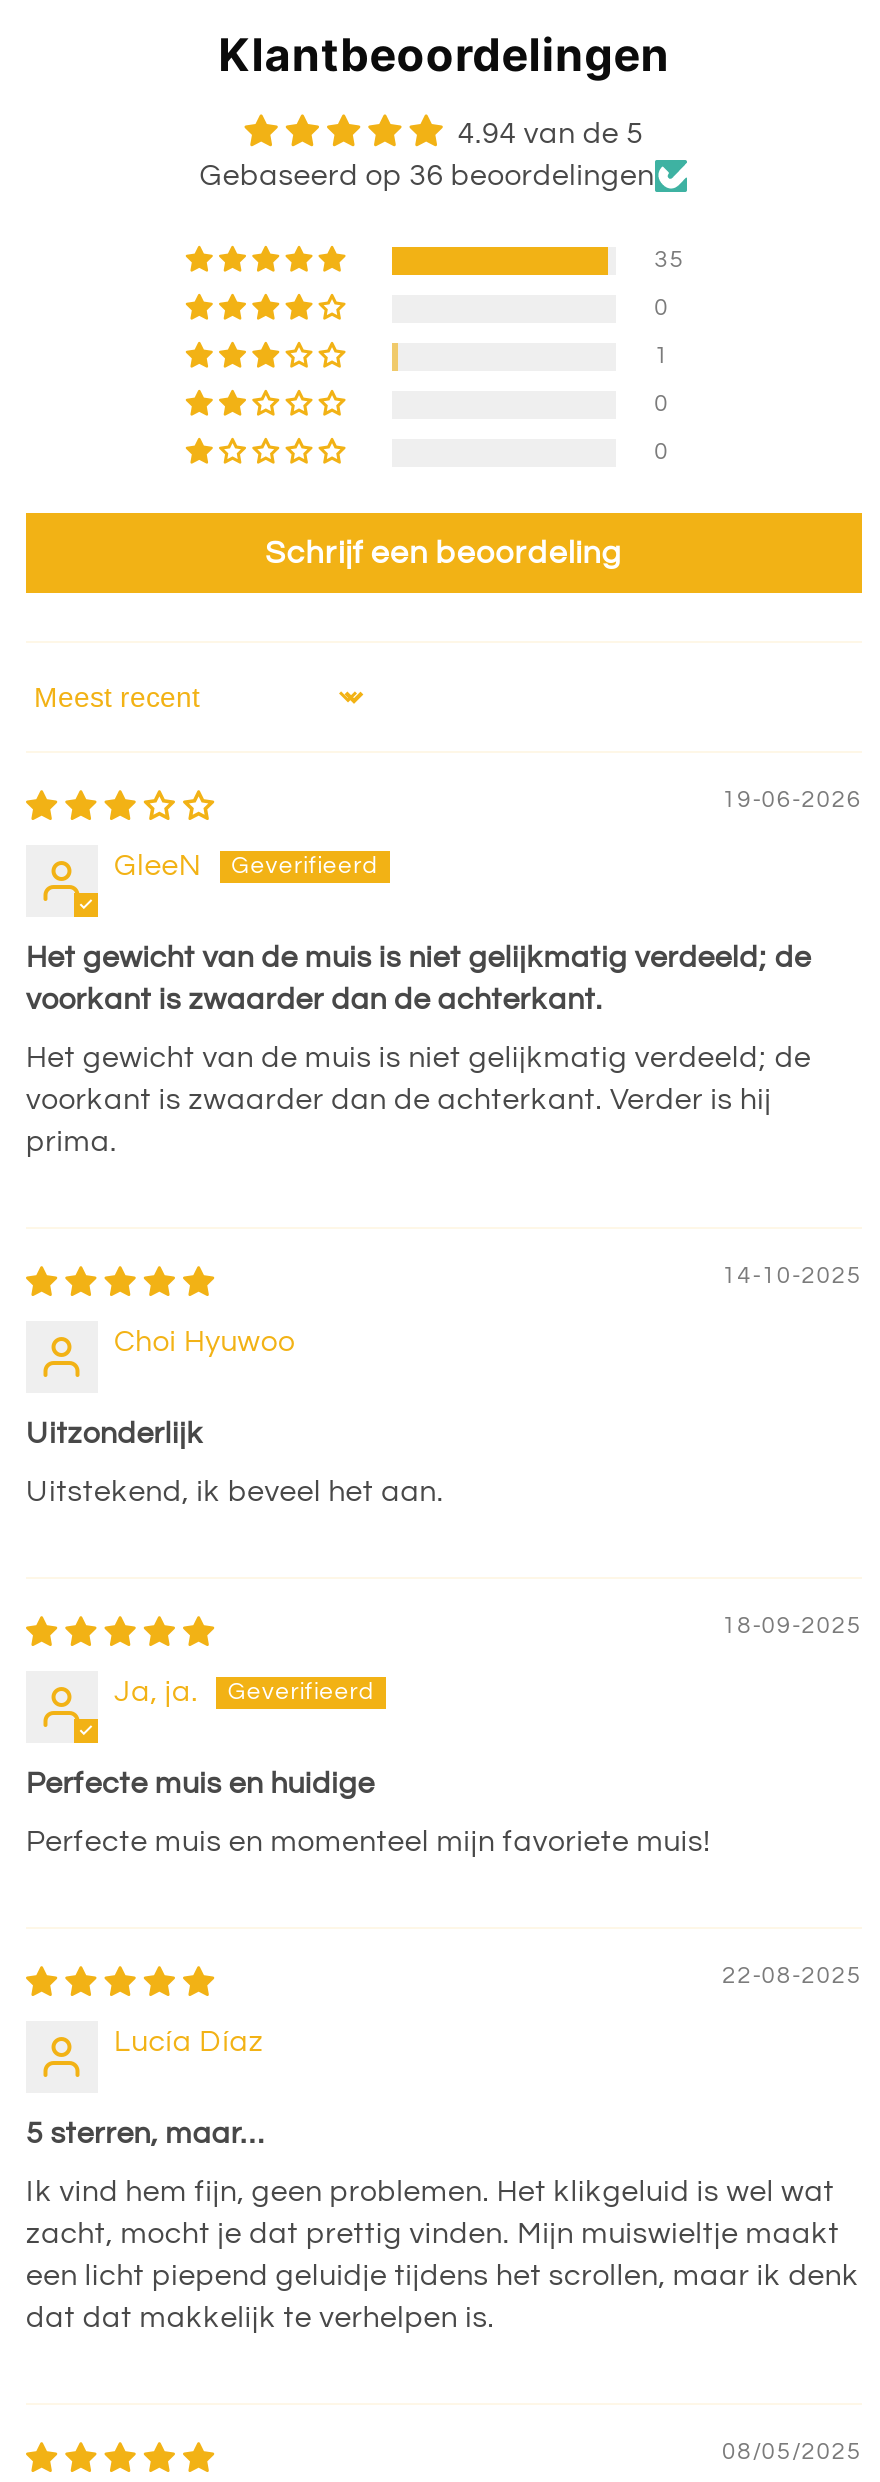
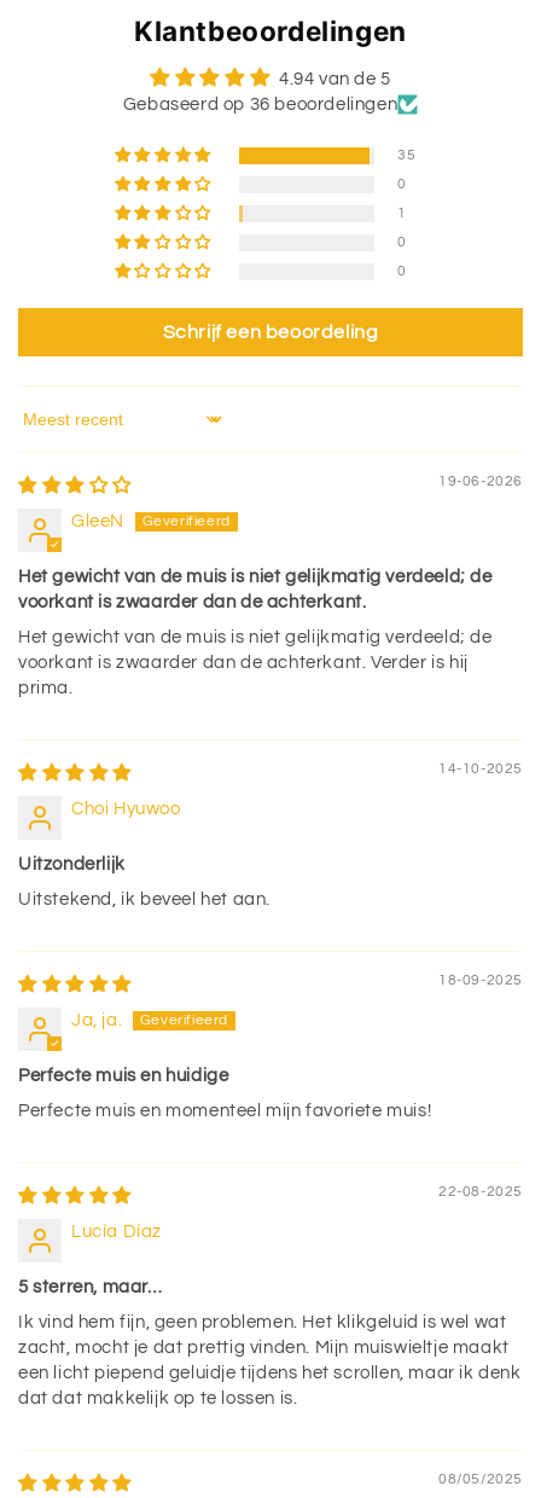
[26,2303,495,2333] dat dat makkelijk te verhelpen is. -> [18,1389,298,1407] dat dat makkelijk op te lossen is.

